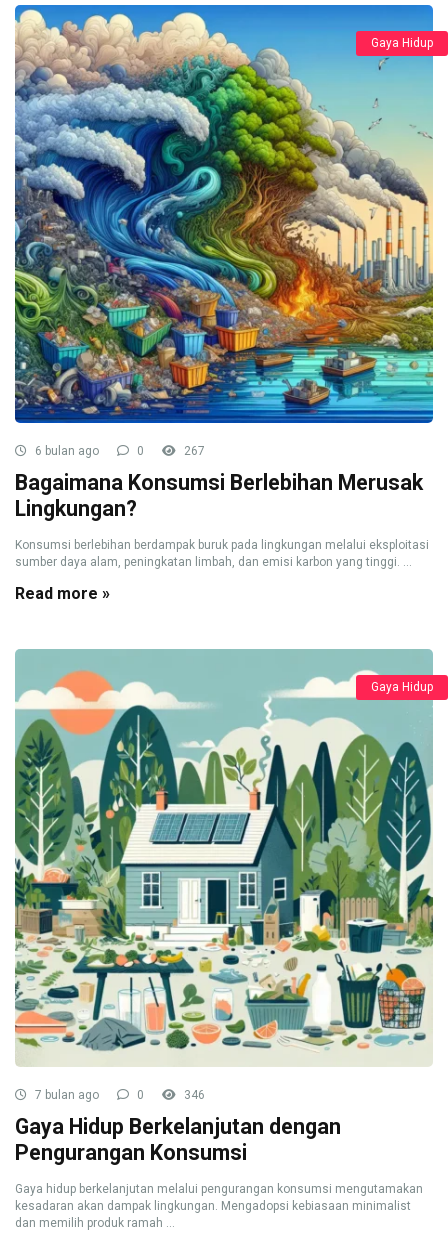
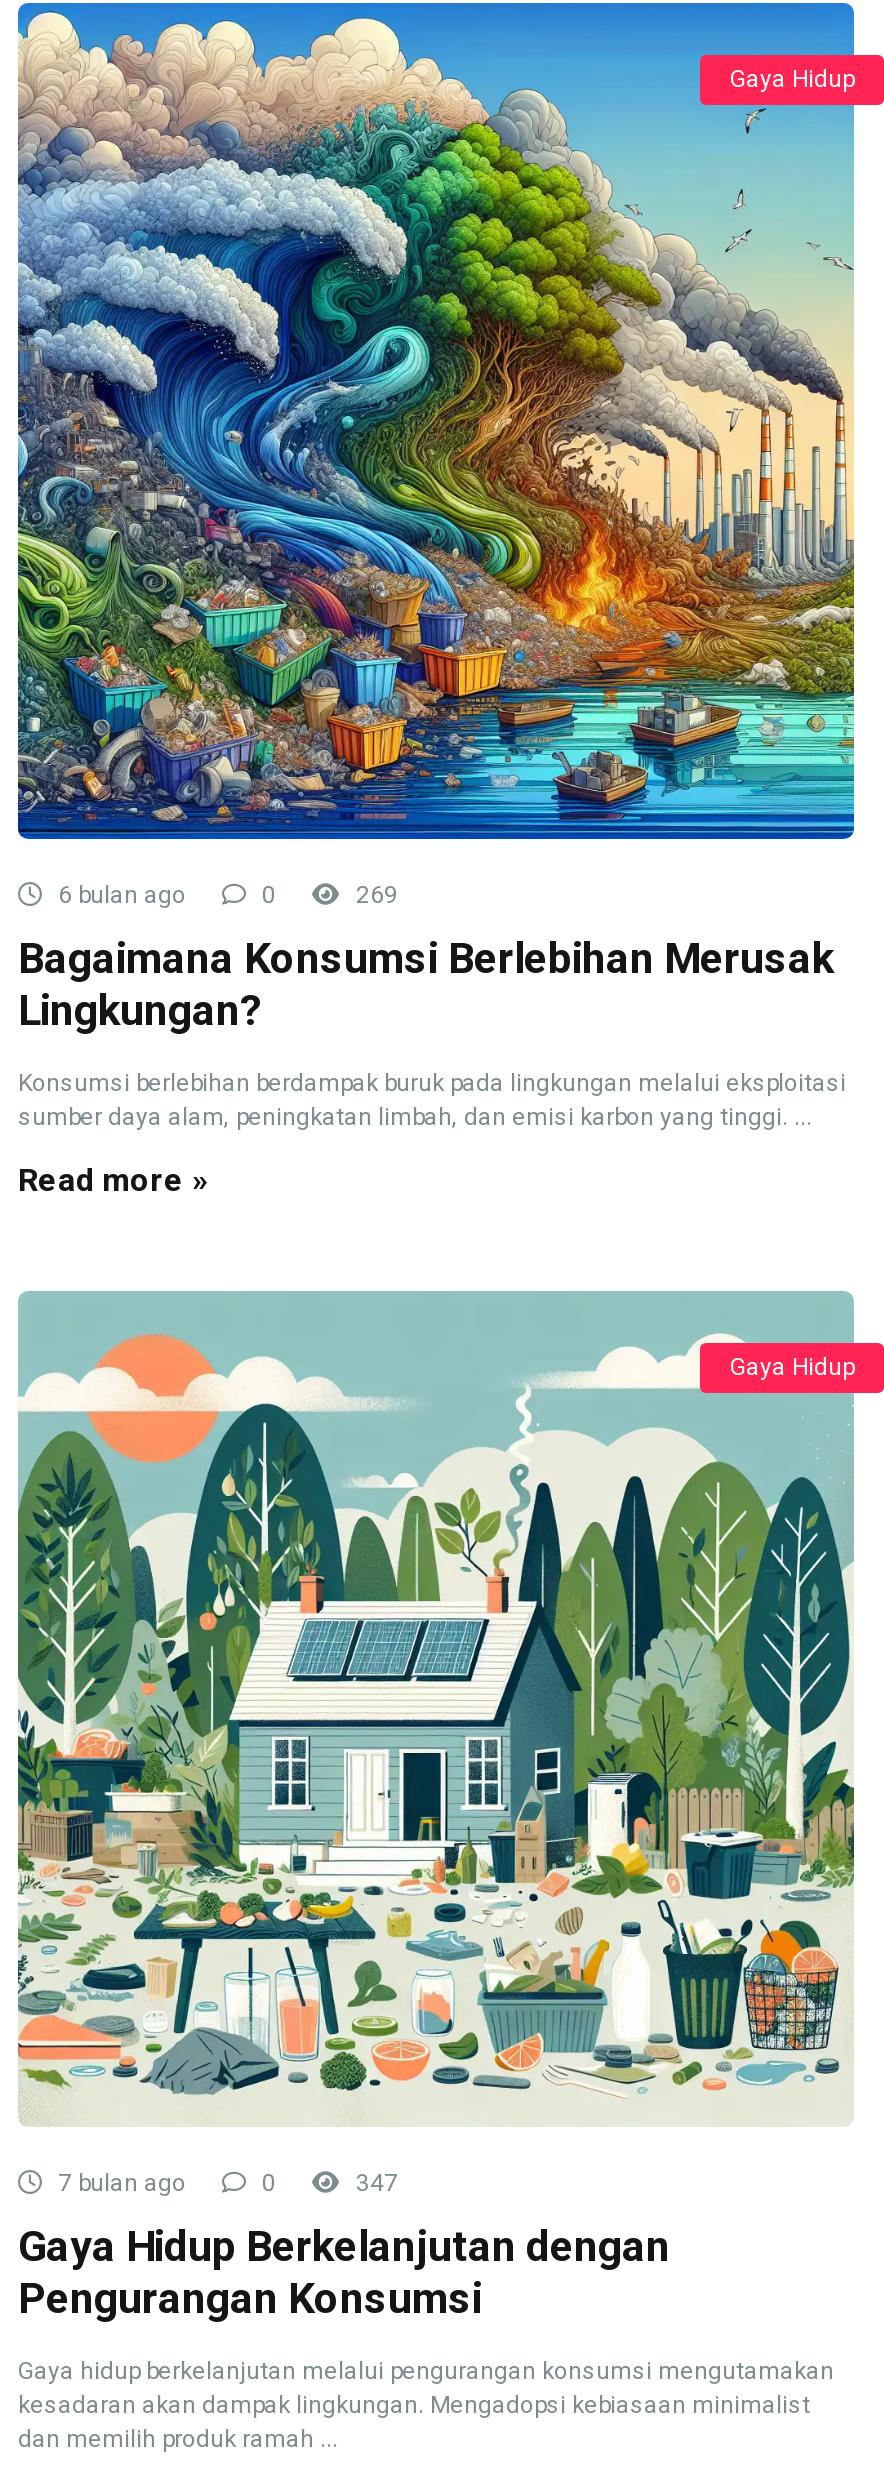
[181,444,205,458] 267 -> [350,881,398,909] 269
[181,1088,205,1102] 346 -> [350,2169,398,2197] 347

